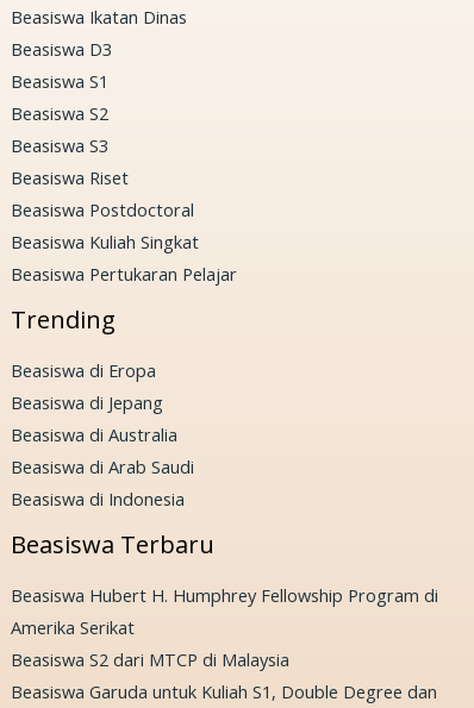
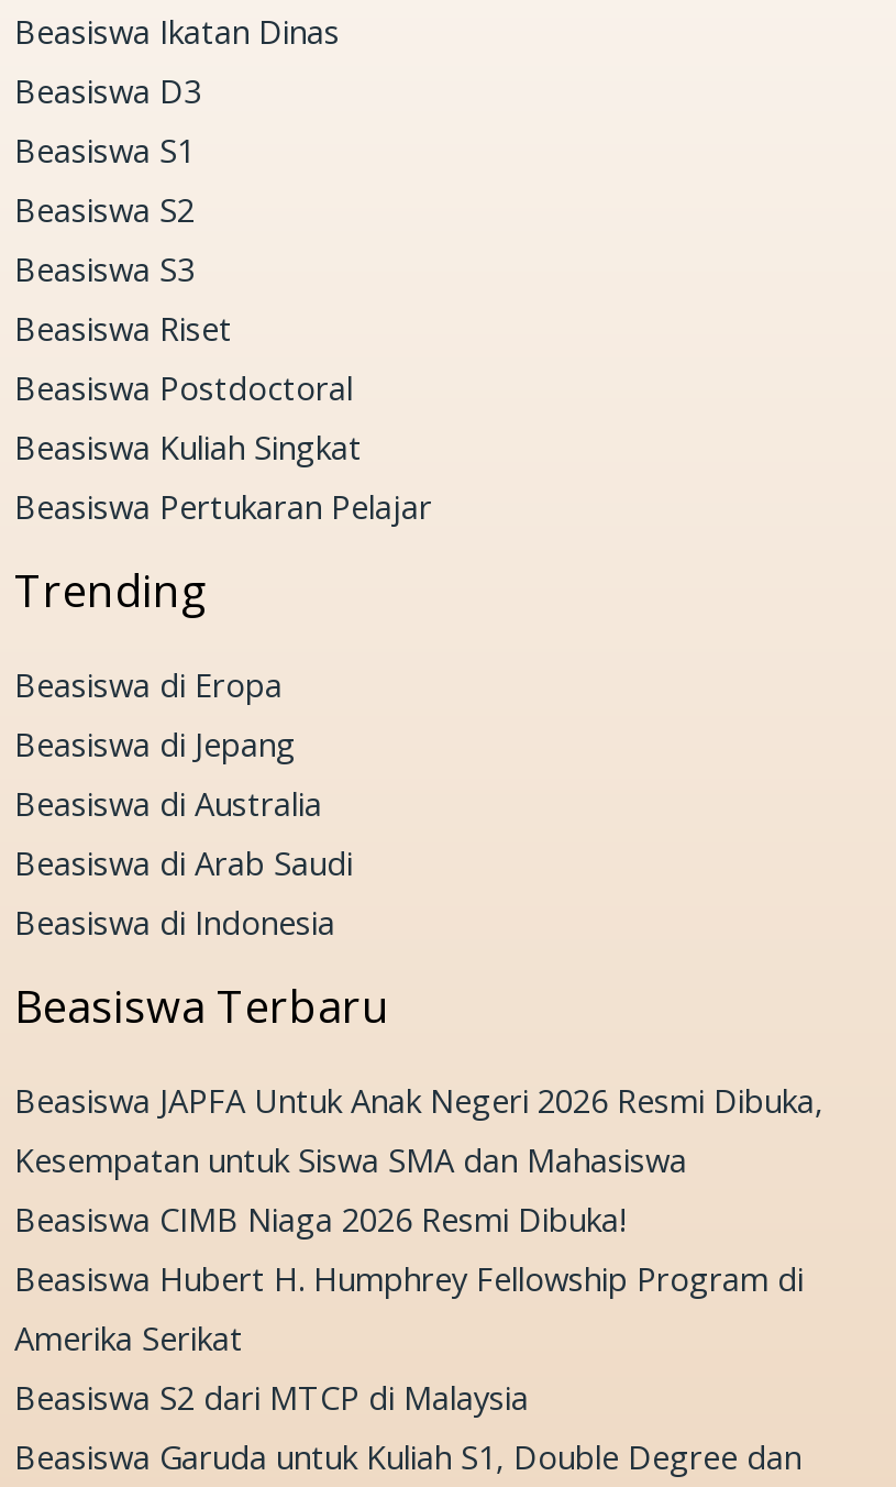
none -> [14,1077,823,1240] Beasiswa JAPFA Untuk Anak Negeri 2026 Resmi Dibuka, | Kesempatan untuk Siswa SMA dan Mahasiswa | Beasiswa CIMB Niaga 2026 Resmi Dibuka!

